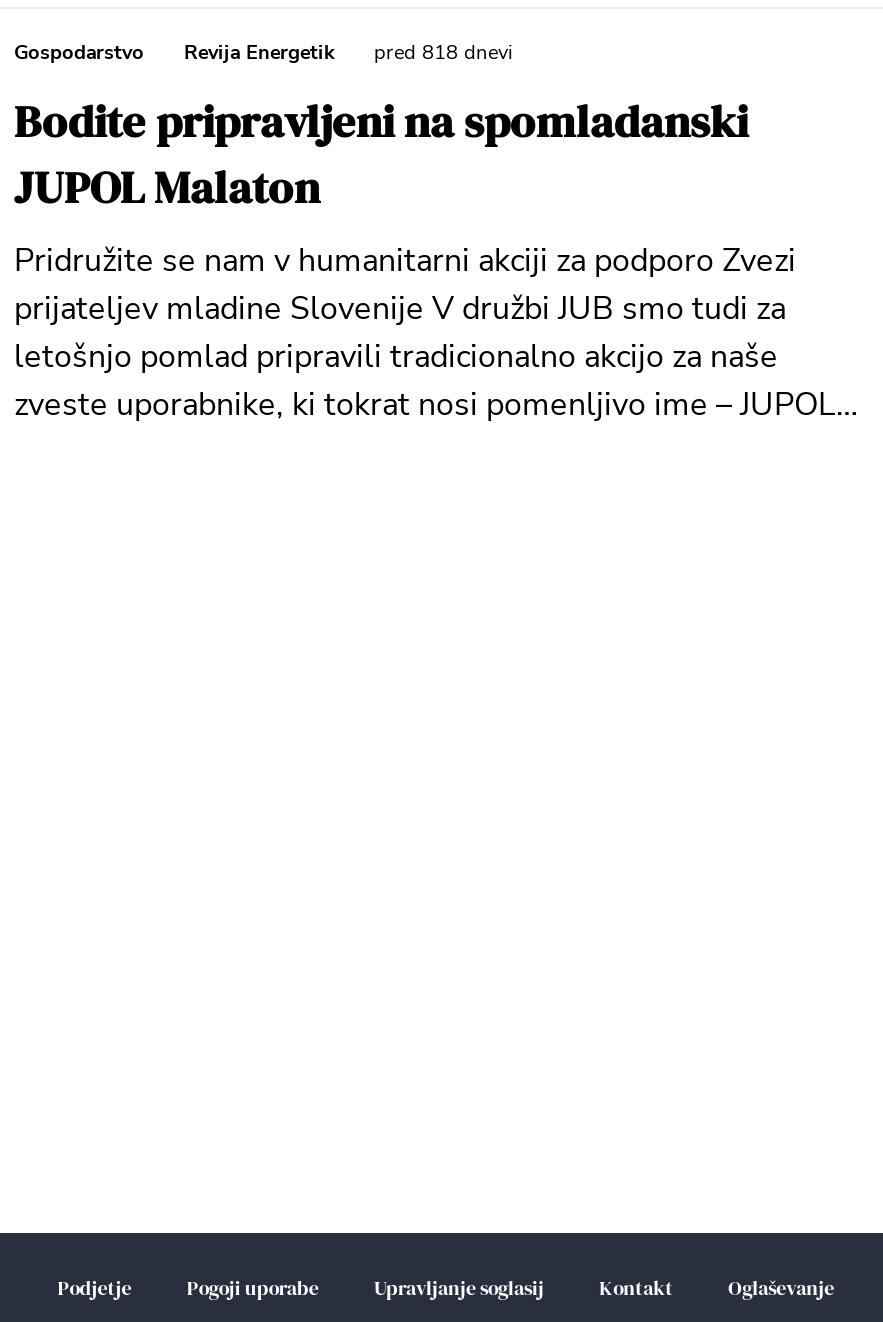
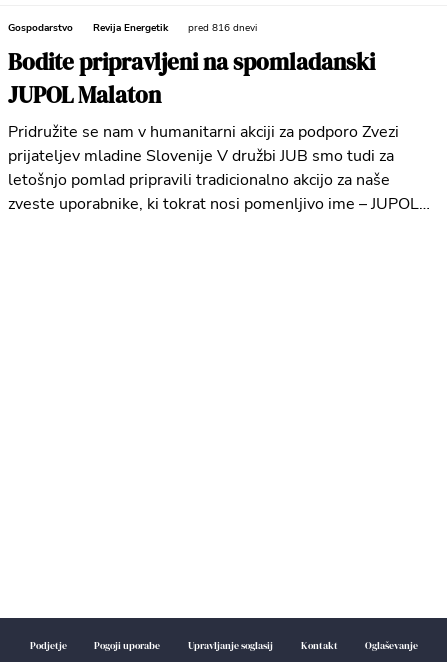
[14,39,512,67] Gospodarstvo Revija Energetik pred 818 dnevi -> [8,21,257,35] Gospodarstvo Revija Energetik pred 816 dnevi

